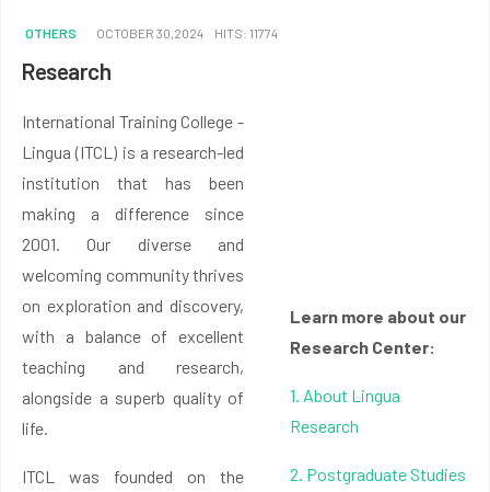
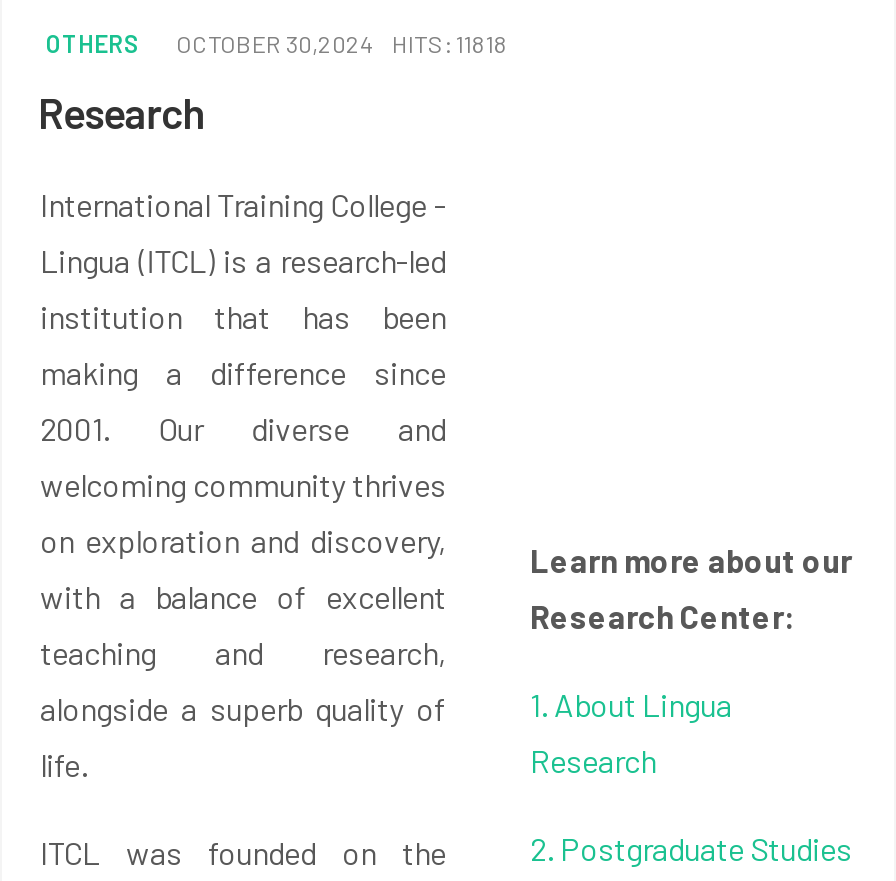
[25,25,278,41] OTHERS OCTOBER 30,2024 HITS: 11774 -> [46,29,508,57] OTHERS OCTOBER 30,2024 HITS: 11818

